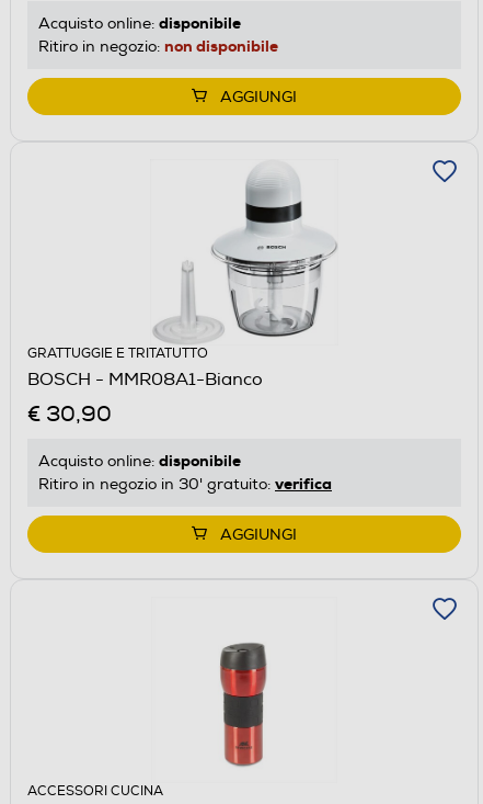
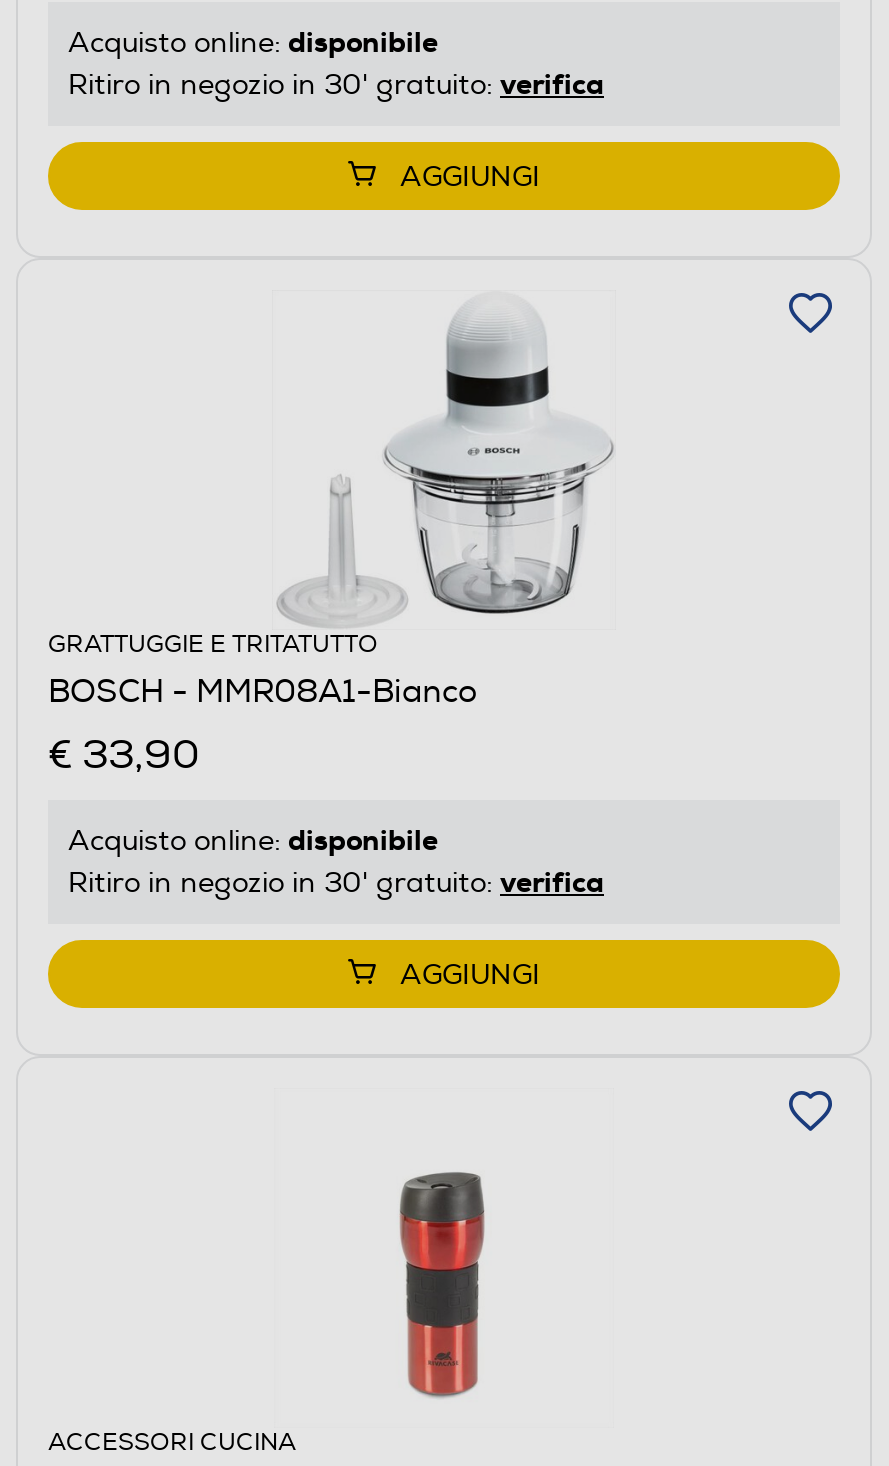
[38,36,278,56] Ritiro in negozio: non disponibile -> [68,65,604,101] Ritiro in negozio in 30' gratuito: verifica
[27,400,112,427] € 30,90 -> [48,729,200,779] € 33,90

